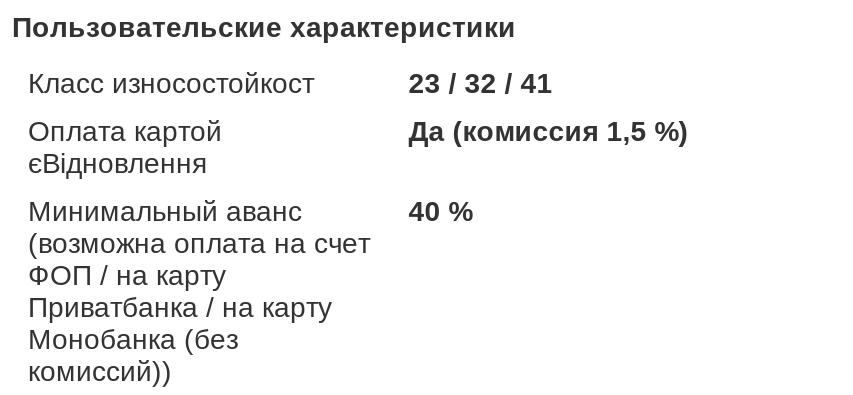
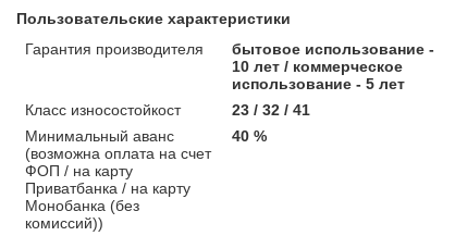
none -> [25,40,435,92] Гарантия производителя | бытовое использование - | 10 лет / коммерческое | использование - 5 лет
moved [28,67,552,99] -> [25,101,310,118]: Класс износостойкост | 23 / 32 / 41
[28,115,222,179] Оплата картой | єВідновлення -> none
[408,115,688,147] Да (комиссия 1,5 %) -> none

